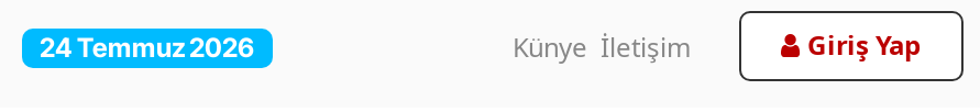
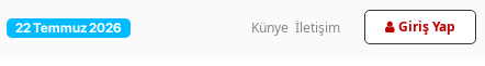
[40,31,255,64] 24 Temmuz 2026 -> [15,19,122,36] 22 Temmuz 2026

